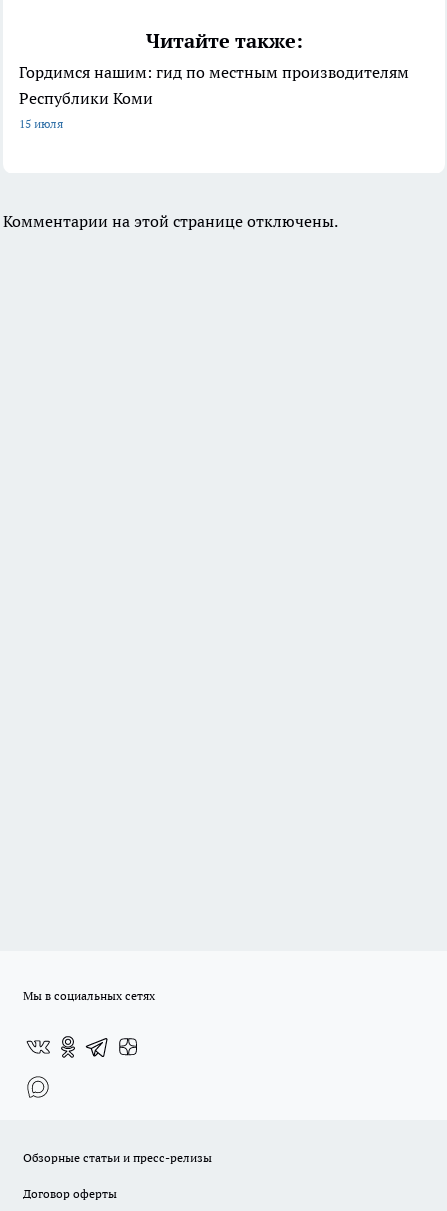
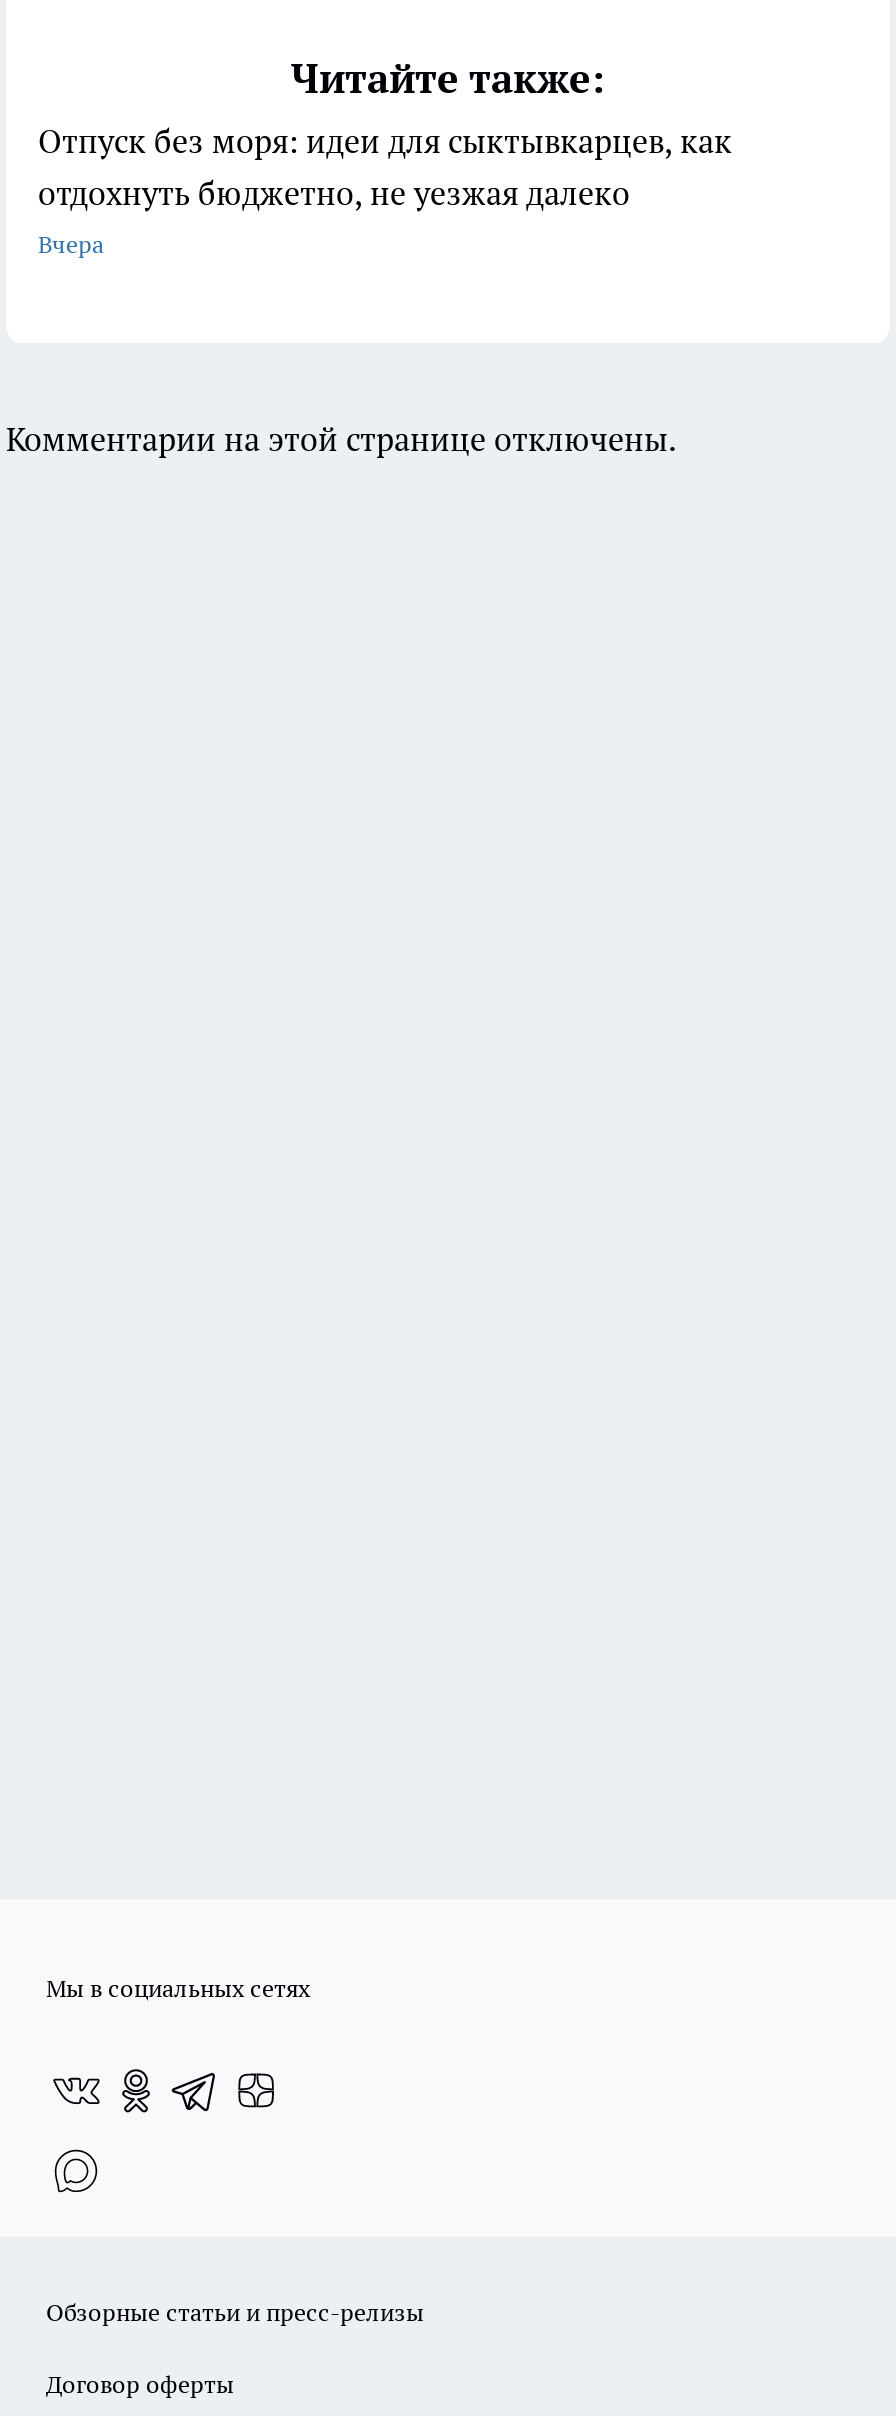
[19,62,409,131] Гордимся нашим: гид по местным производителям | Республики Коми | 15 июля -> [38,121,732,259] Отпуск без моря: идеи для сыктывкарцев, как | отдохнуть бюджетно, не уезжая далеко | Вчера

